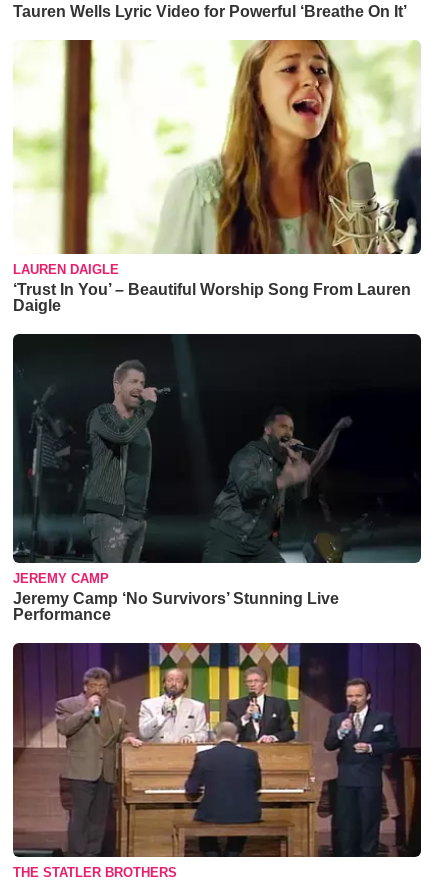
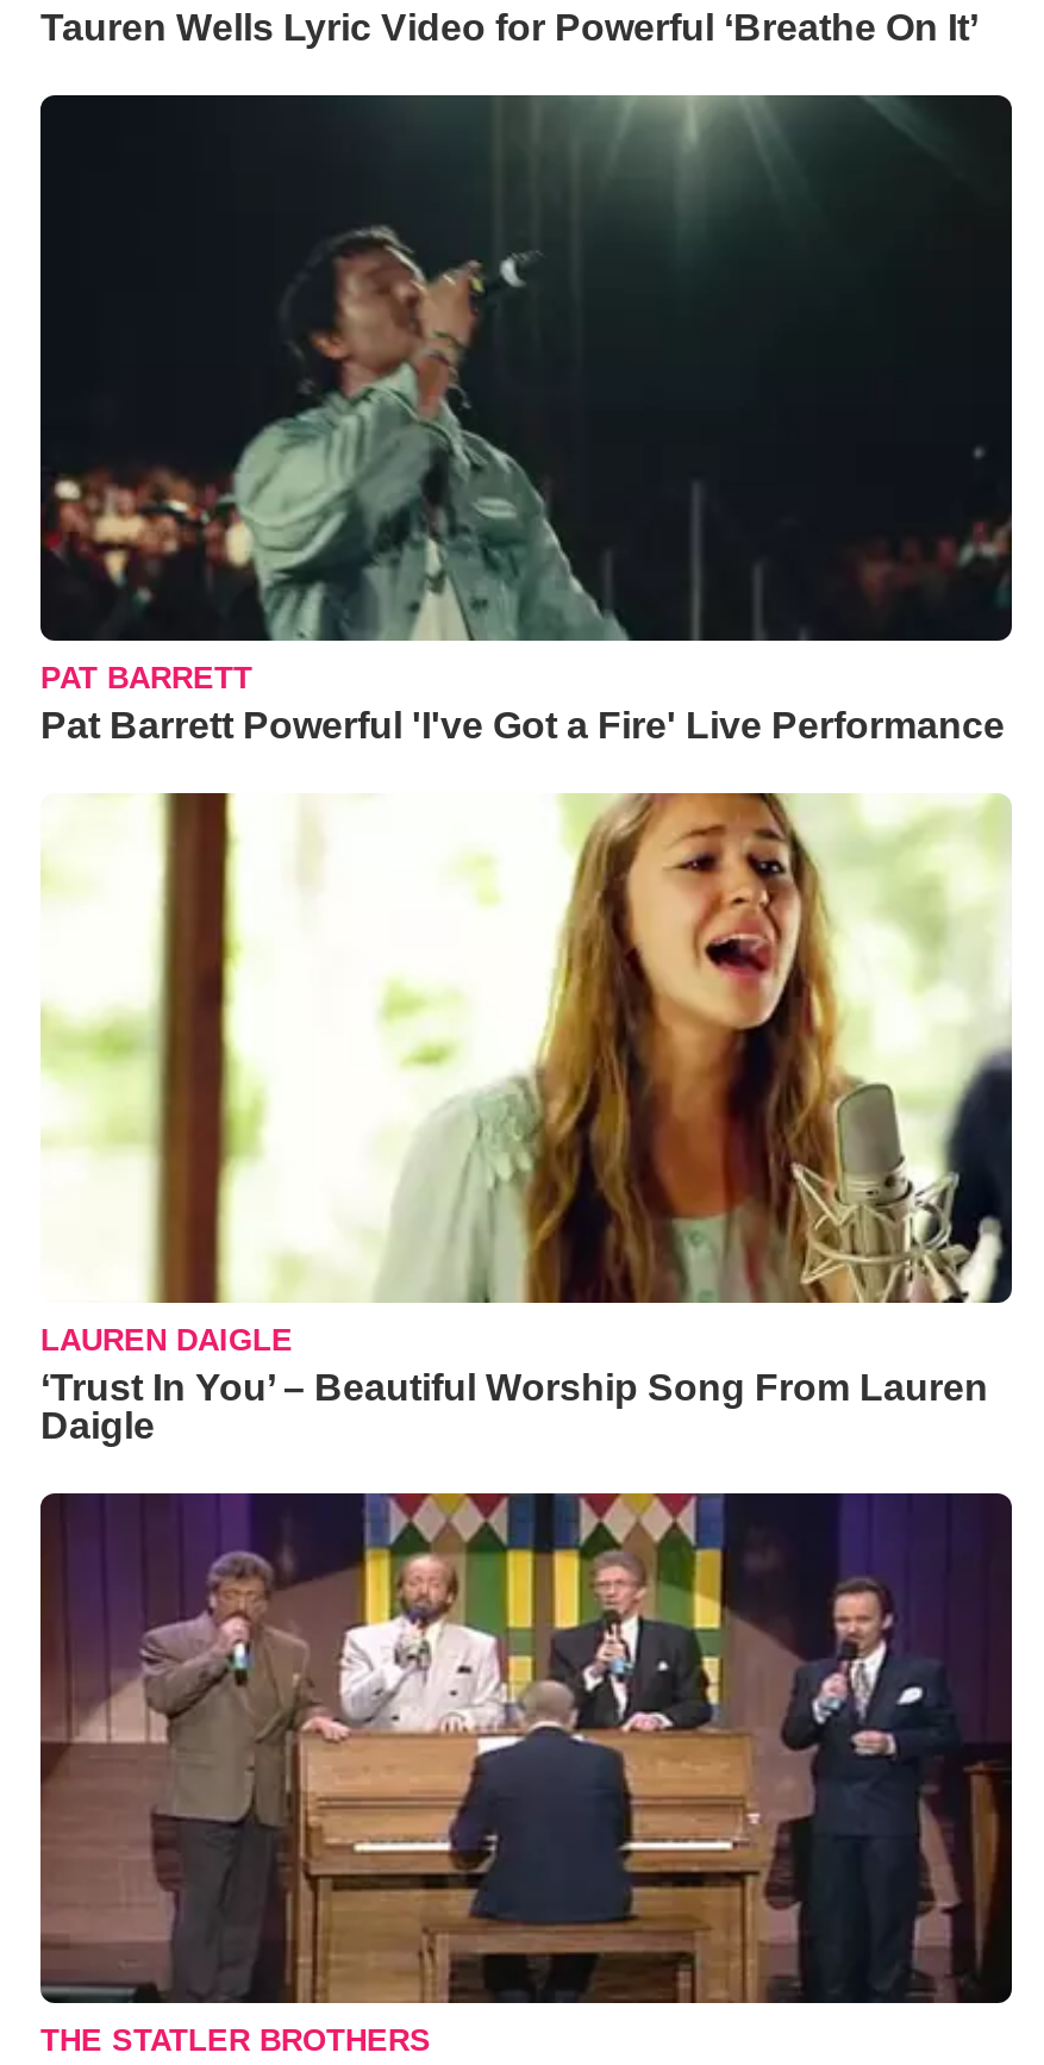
none -> [38,93,1014,745] [image] | PAT BARRETT | Pat Barrett Powerful 'I've Got a Fire' Live Performance
moved [12,37,422,314] -> [38,788,1014,1446]: [image] | LAUREN DAIGLE | ‘Trust In You’ – Beautiful Worship Song From Lauren | Daigle
[12,337,421,623] [image] | JEREMY CAMP | Jeremy Camp ‘No Survivors’ Stunning Live | Performance -> none

